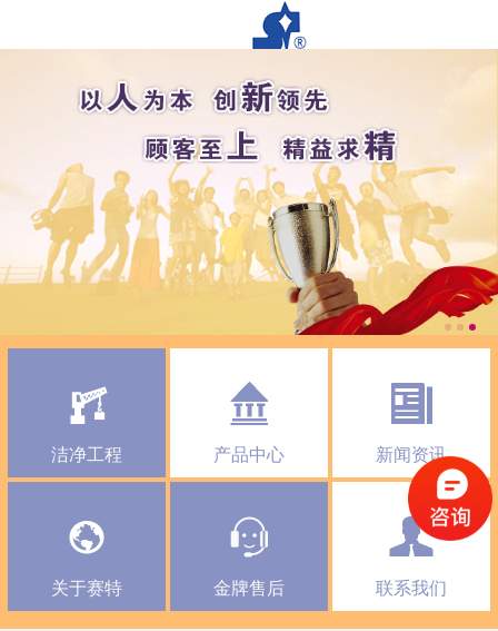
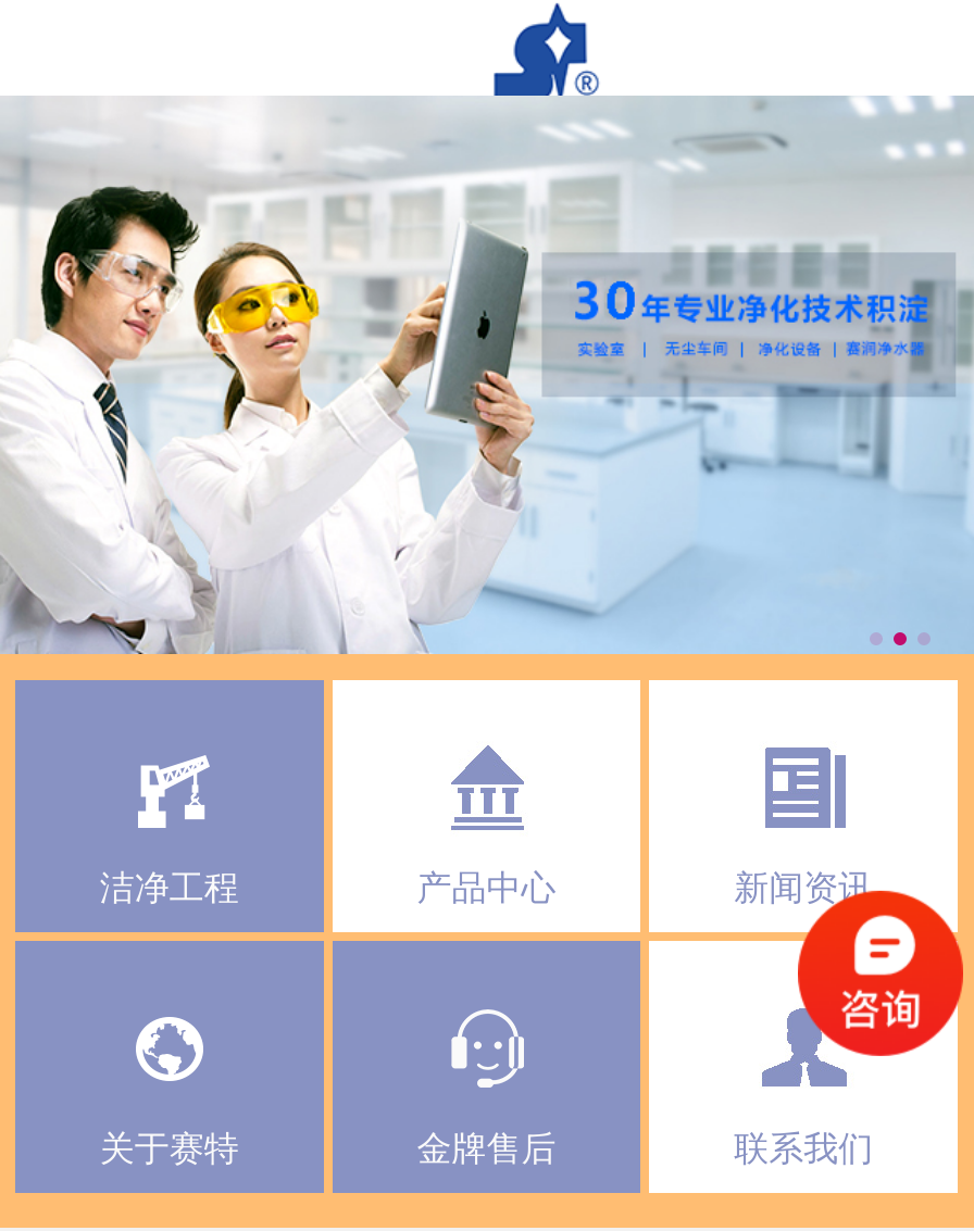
[3,49,495,336] [image] -> [7,96,967,656] [image]

